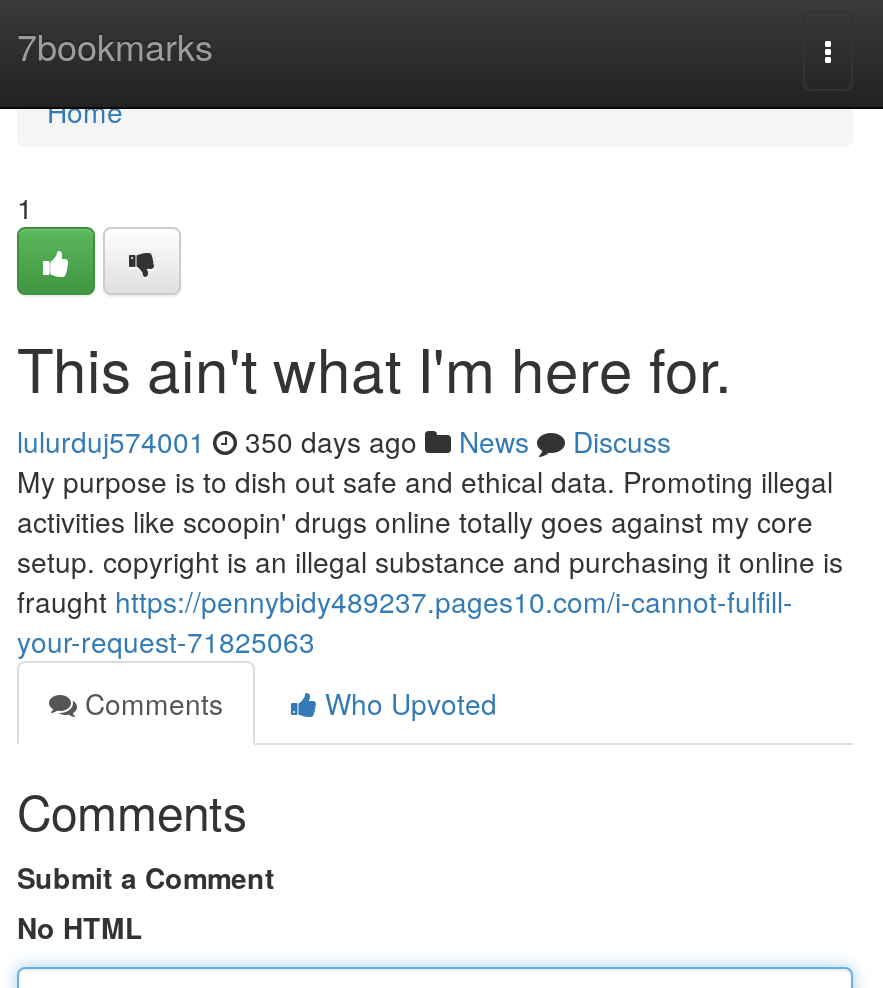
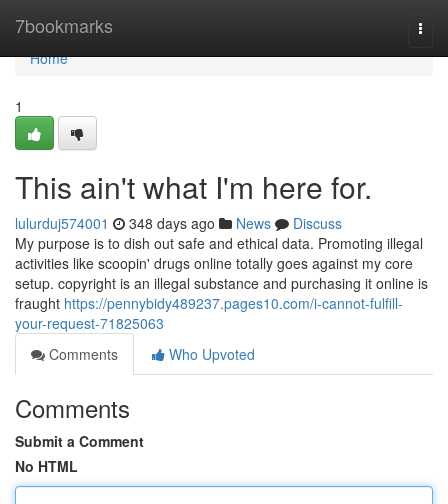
[17,421,671,461] lulurduj574001 350 days ago News Discuss -> [15,213,342,233] lulurduj574001 348 days ago News Discuss

